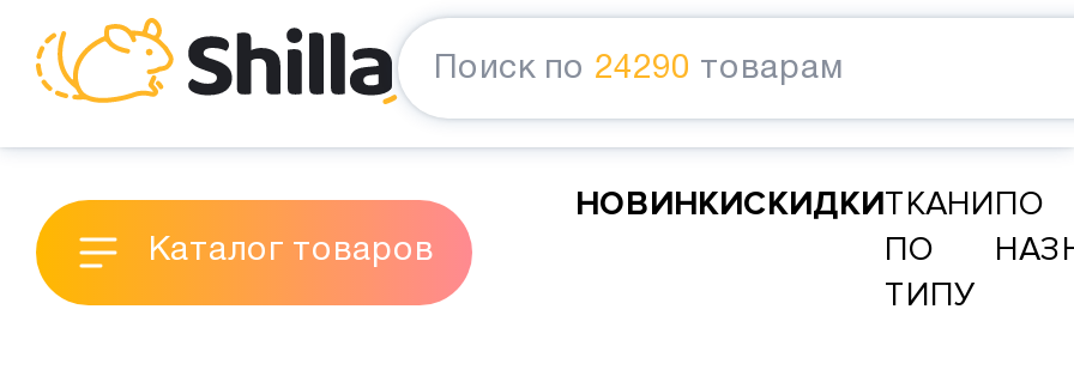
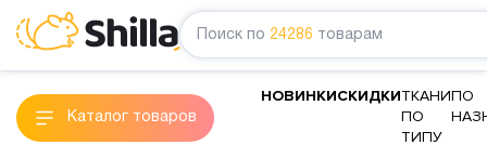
[434,54,844,85] Поиск по 24290 товарам -> [197,28,383,42] Поиск по 24286 товарам

